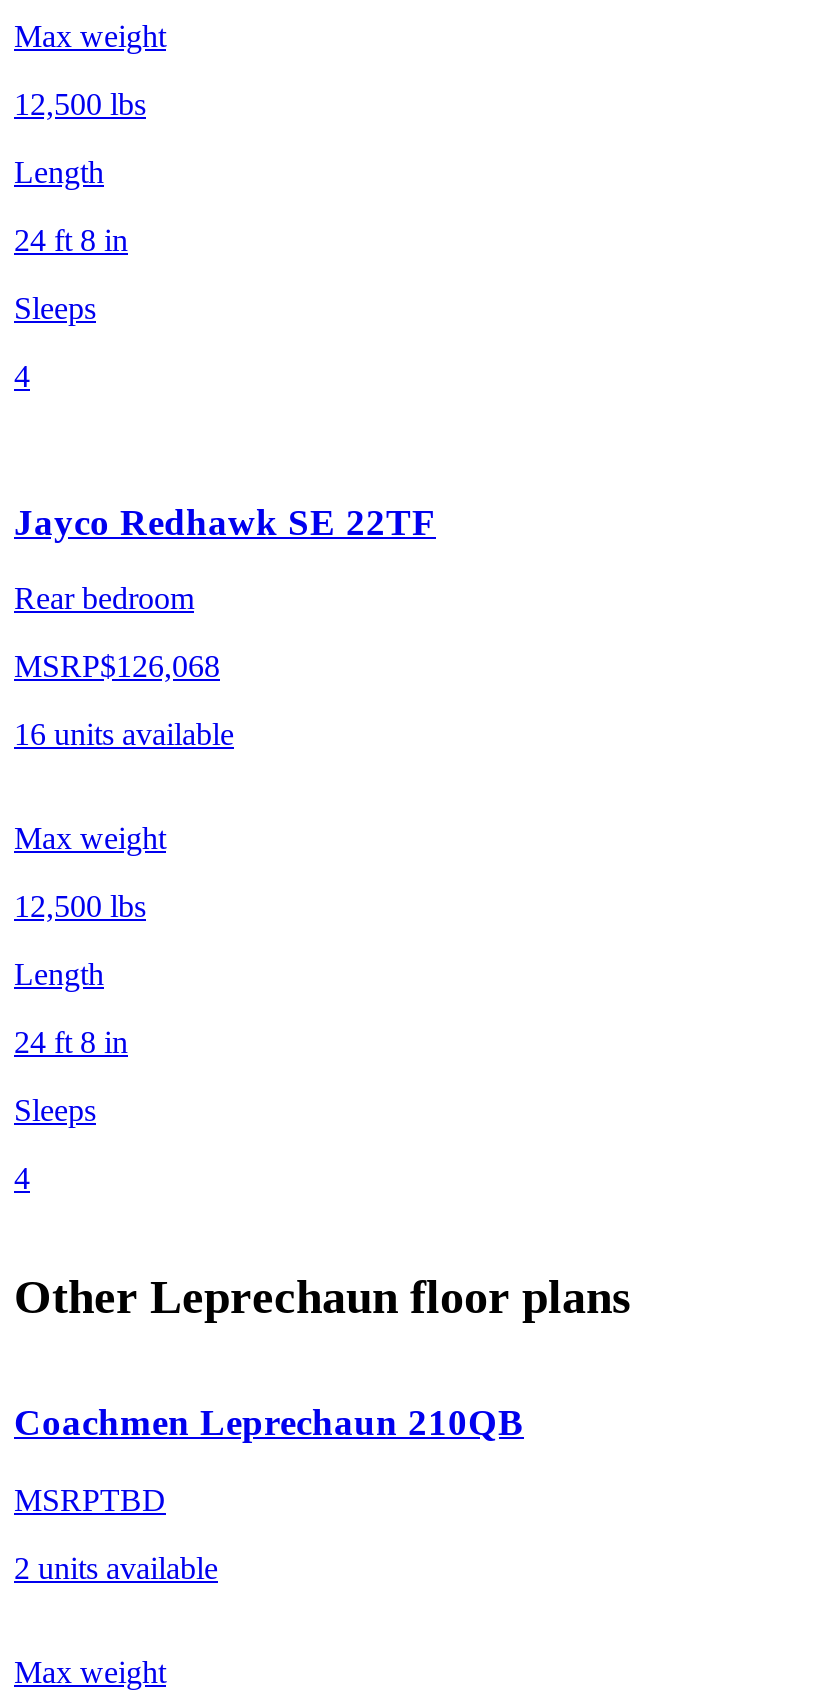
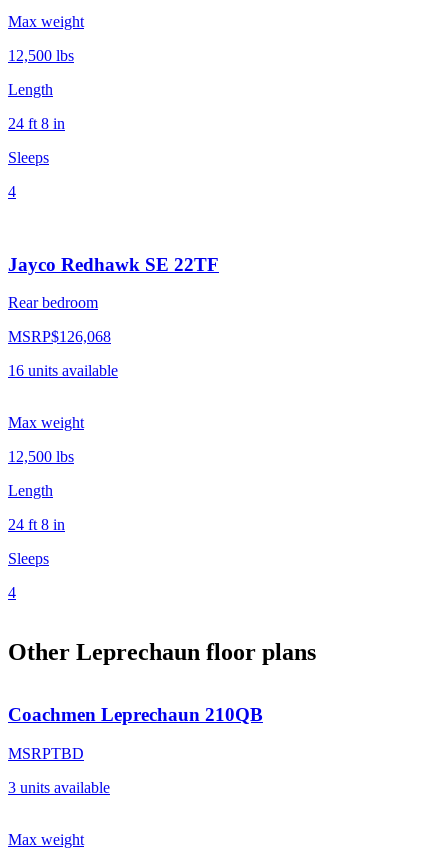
[14,1551,218,1585] 2 units available -> [8,779,110,796] 3 units available

